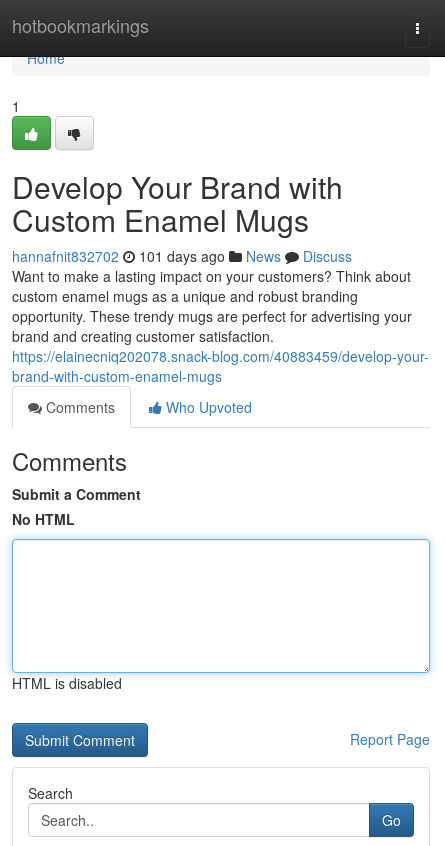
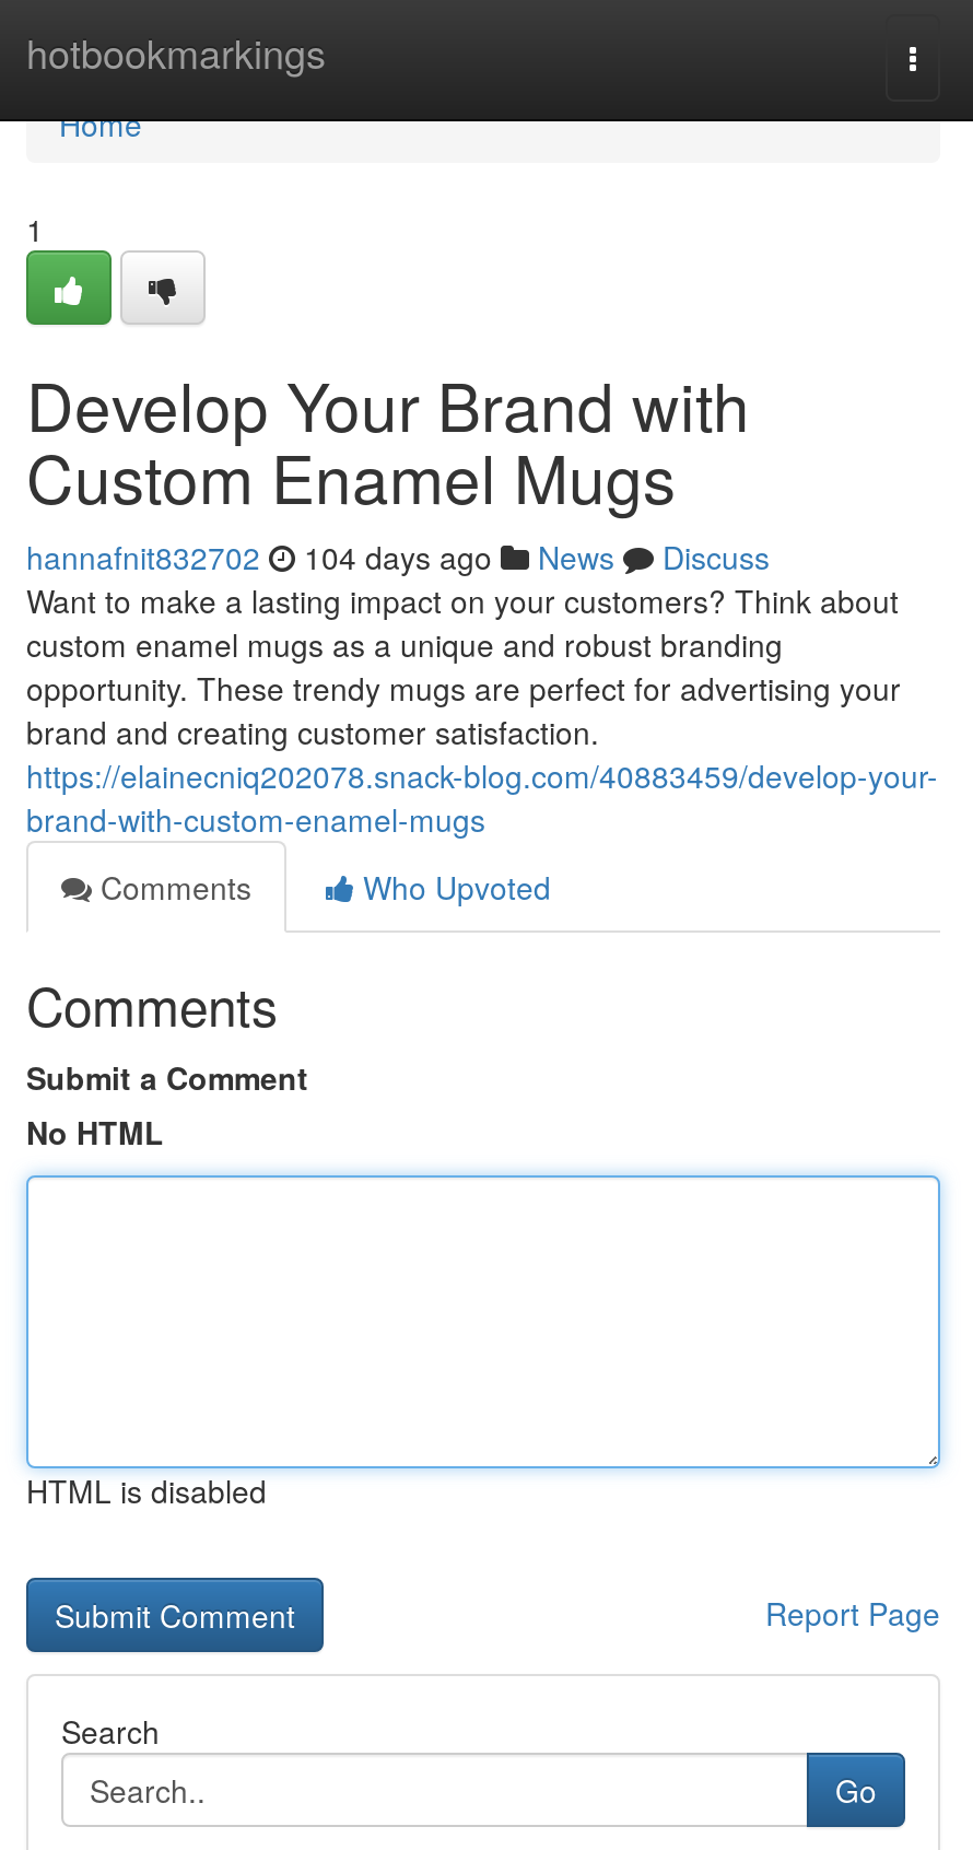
[12,246,352,266] hannafnit832702 101 days ago News Discuss -> [26,535,770,578] hannafnit832702 104 days ago News Discuss

